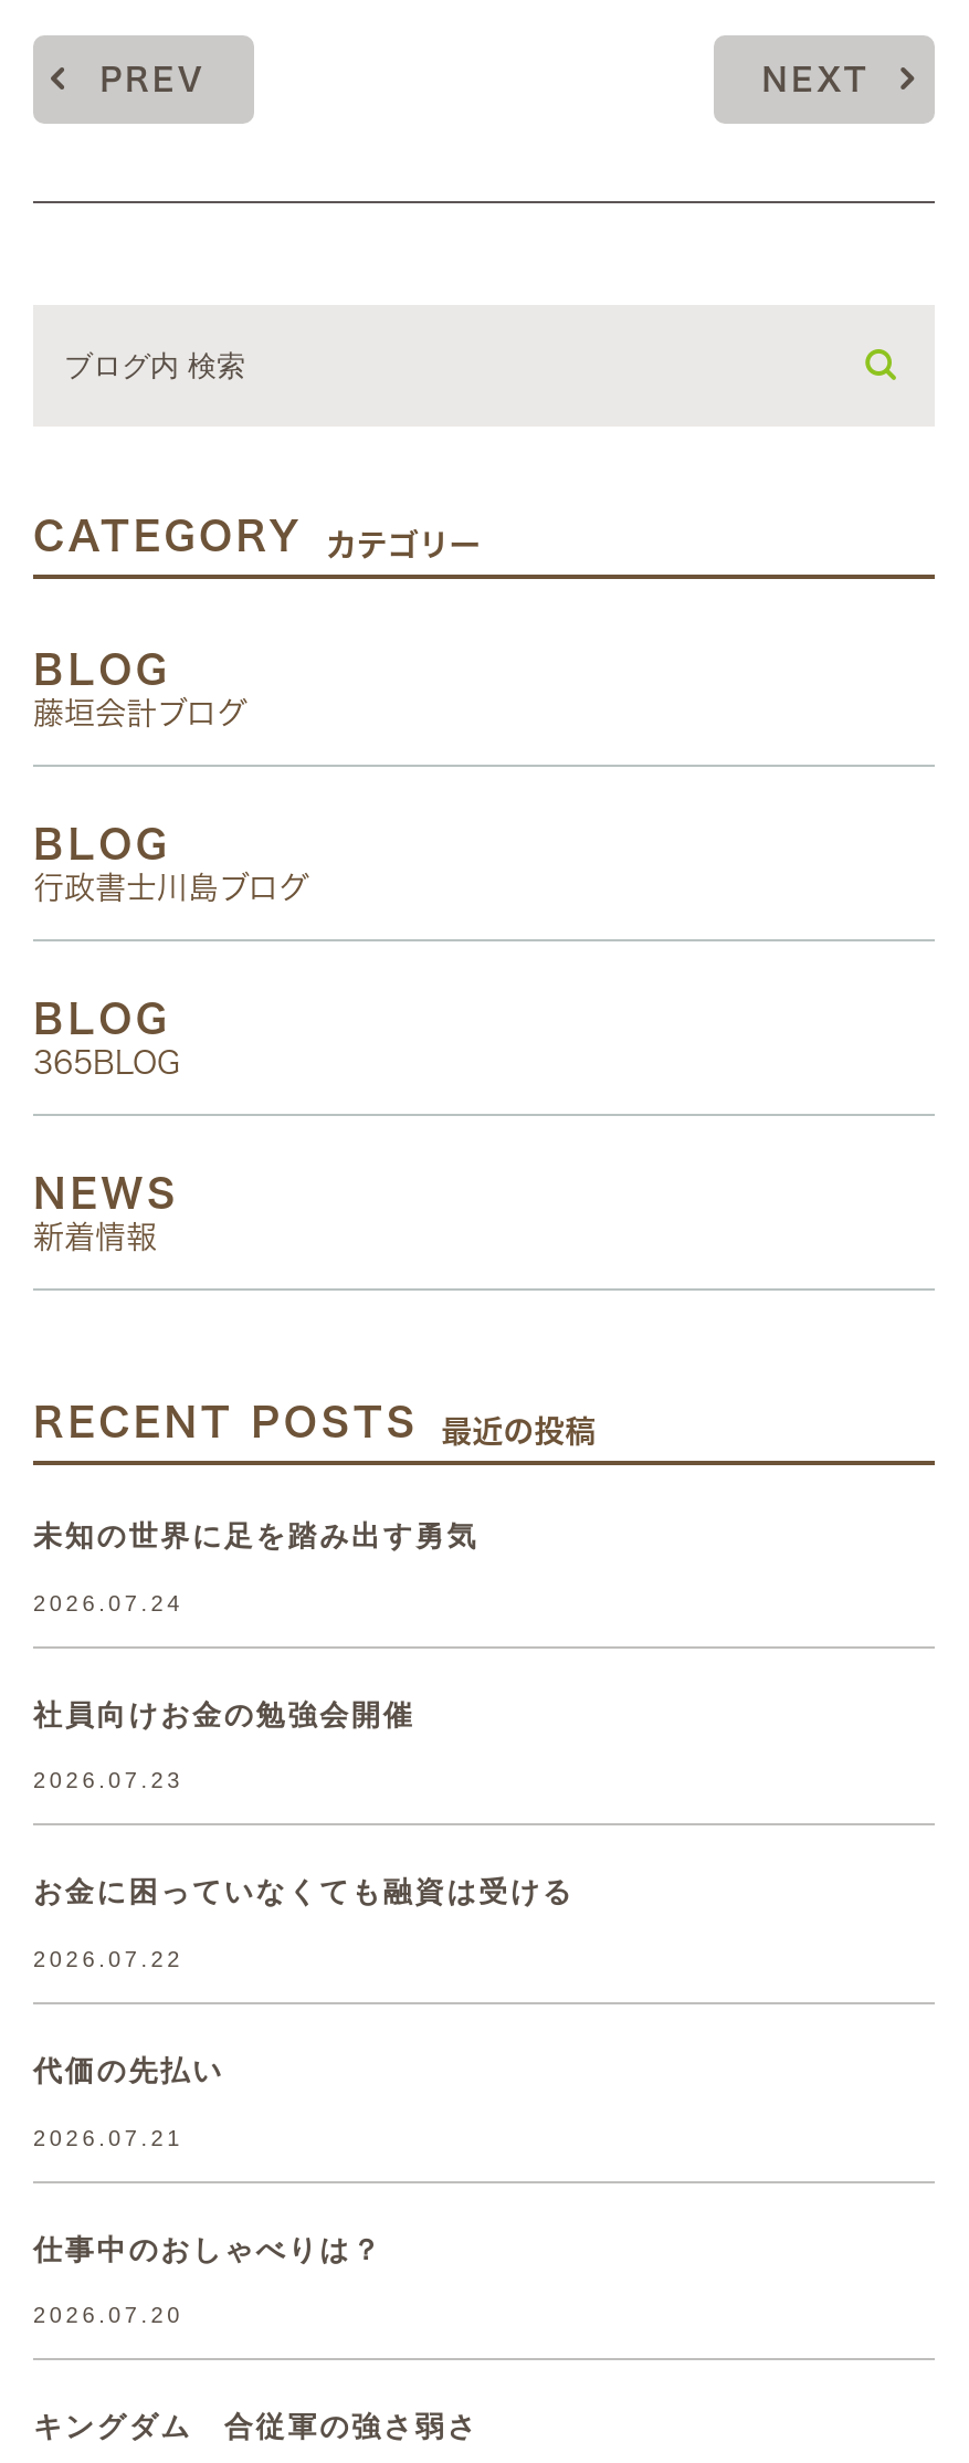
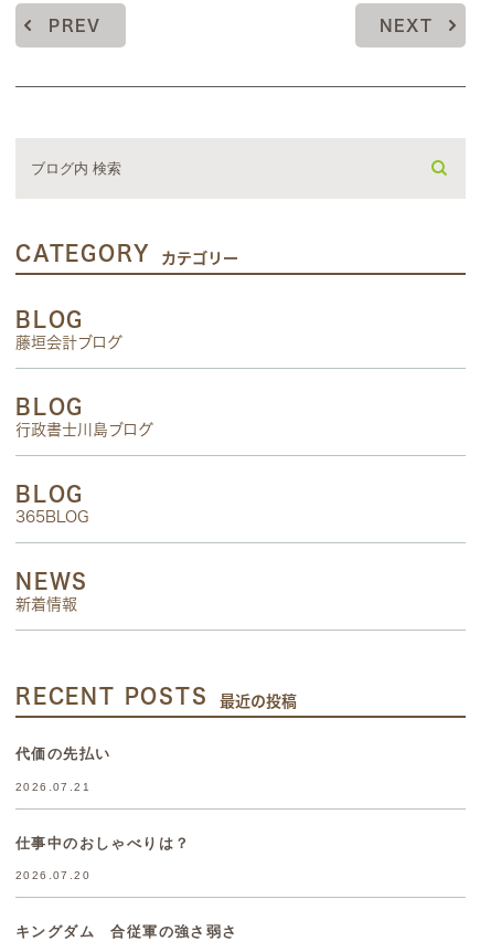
[33,1520,479,1615] 未知の世界に足を踏み出す勇気 | 2026.07.24 -> none
[33,1698,415,1793] 社員向けお金の勉強会開催 | 2026.07.23 -> none
[33,1876,574,1971] お金に困っていなくても融資は受ける | 2026.07.22 -> none

